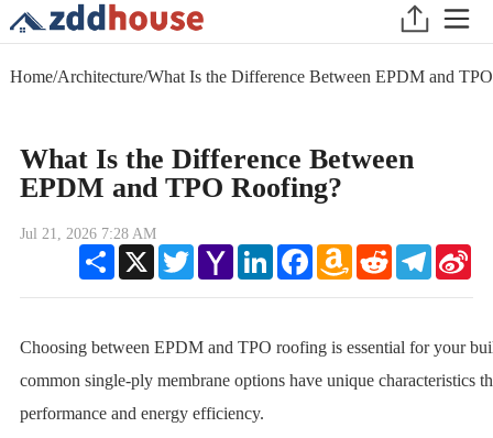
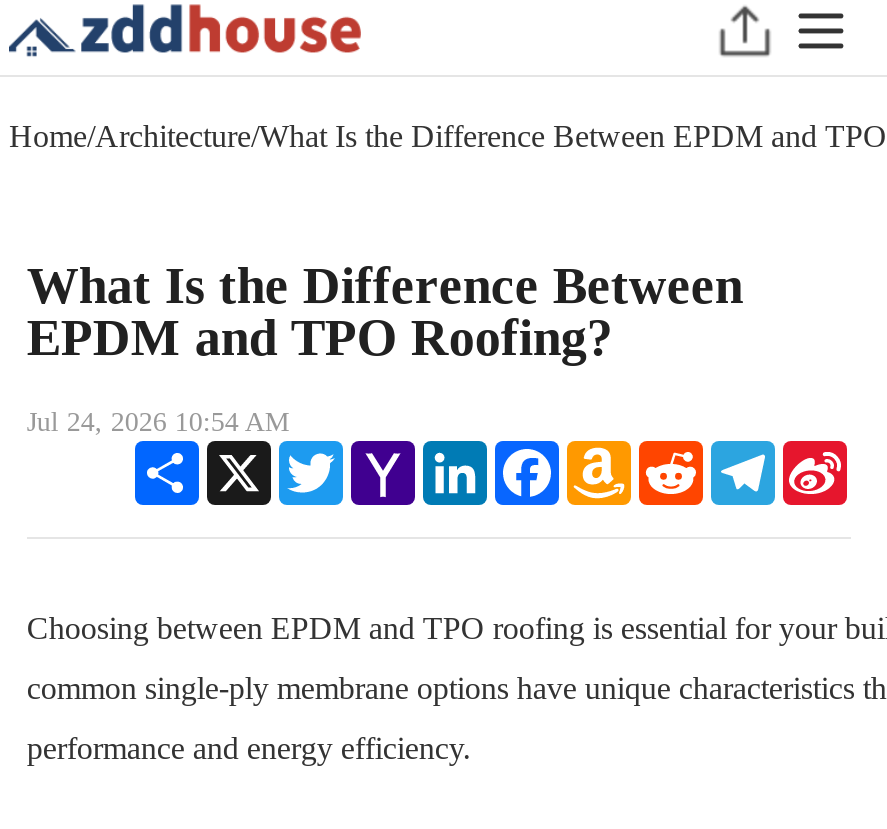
[20,226,156,242] Jul 21, 2026 7:28 AM -> [27,407,289,437] Jul 24, 2026 10:54 AM

